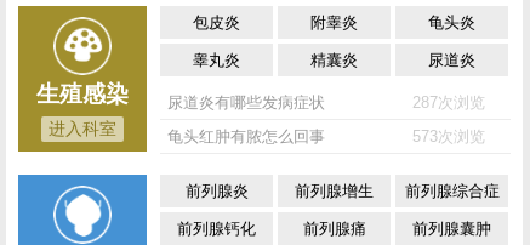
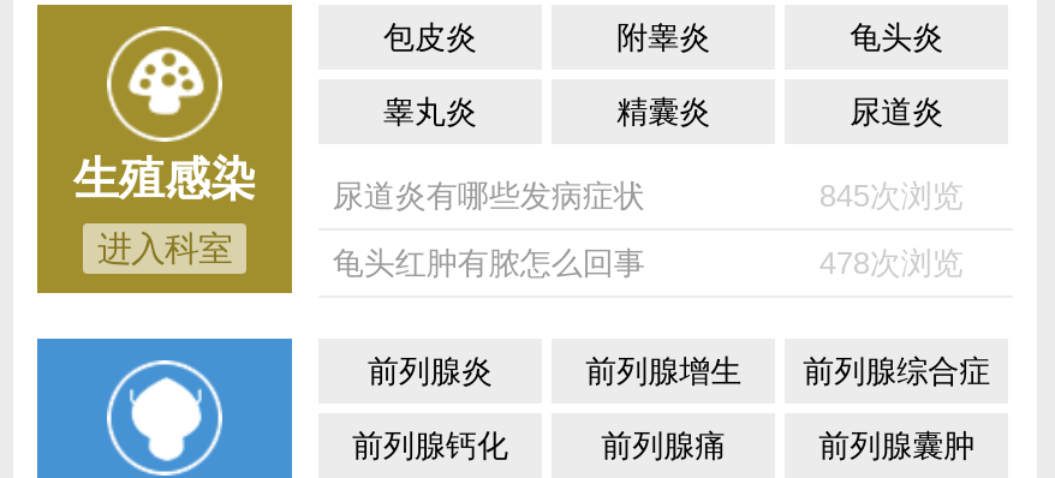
[413,93,486,111] 287次浏览 -> [819,177,963,213] 845次浏览
[413,127,486,145] 573次浏览 -> [819,244,963,280] 478次浏览

